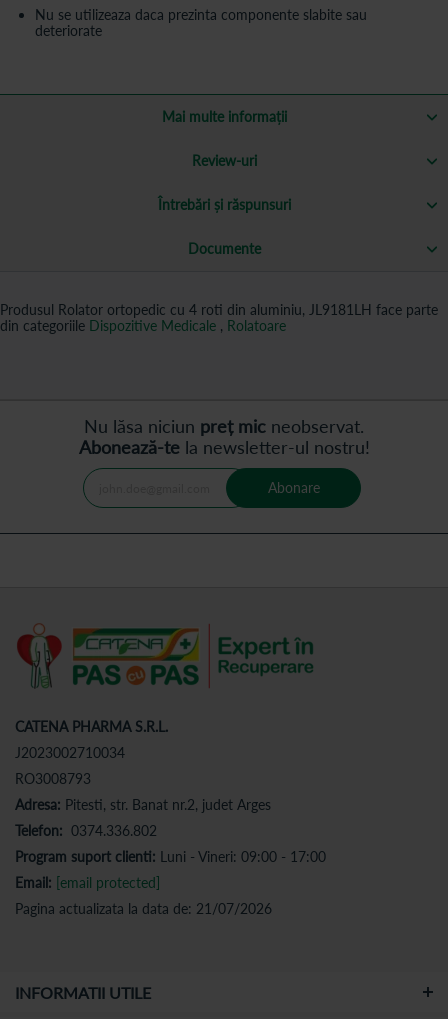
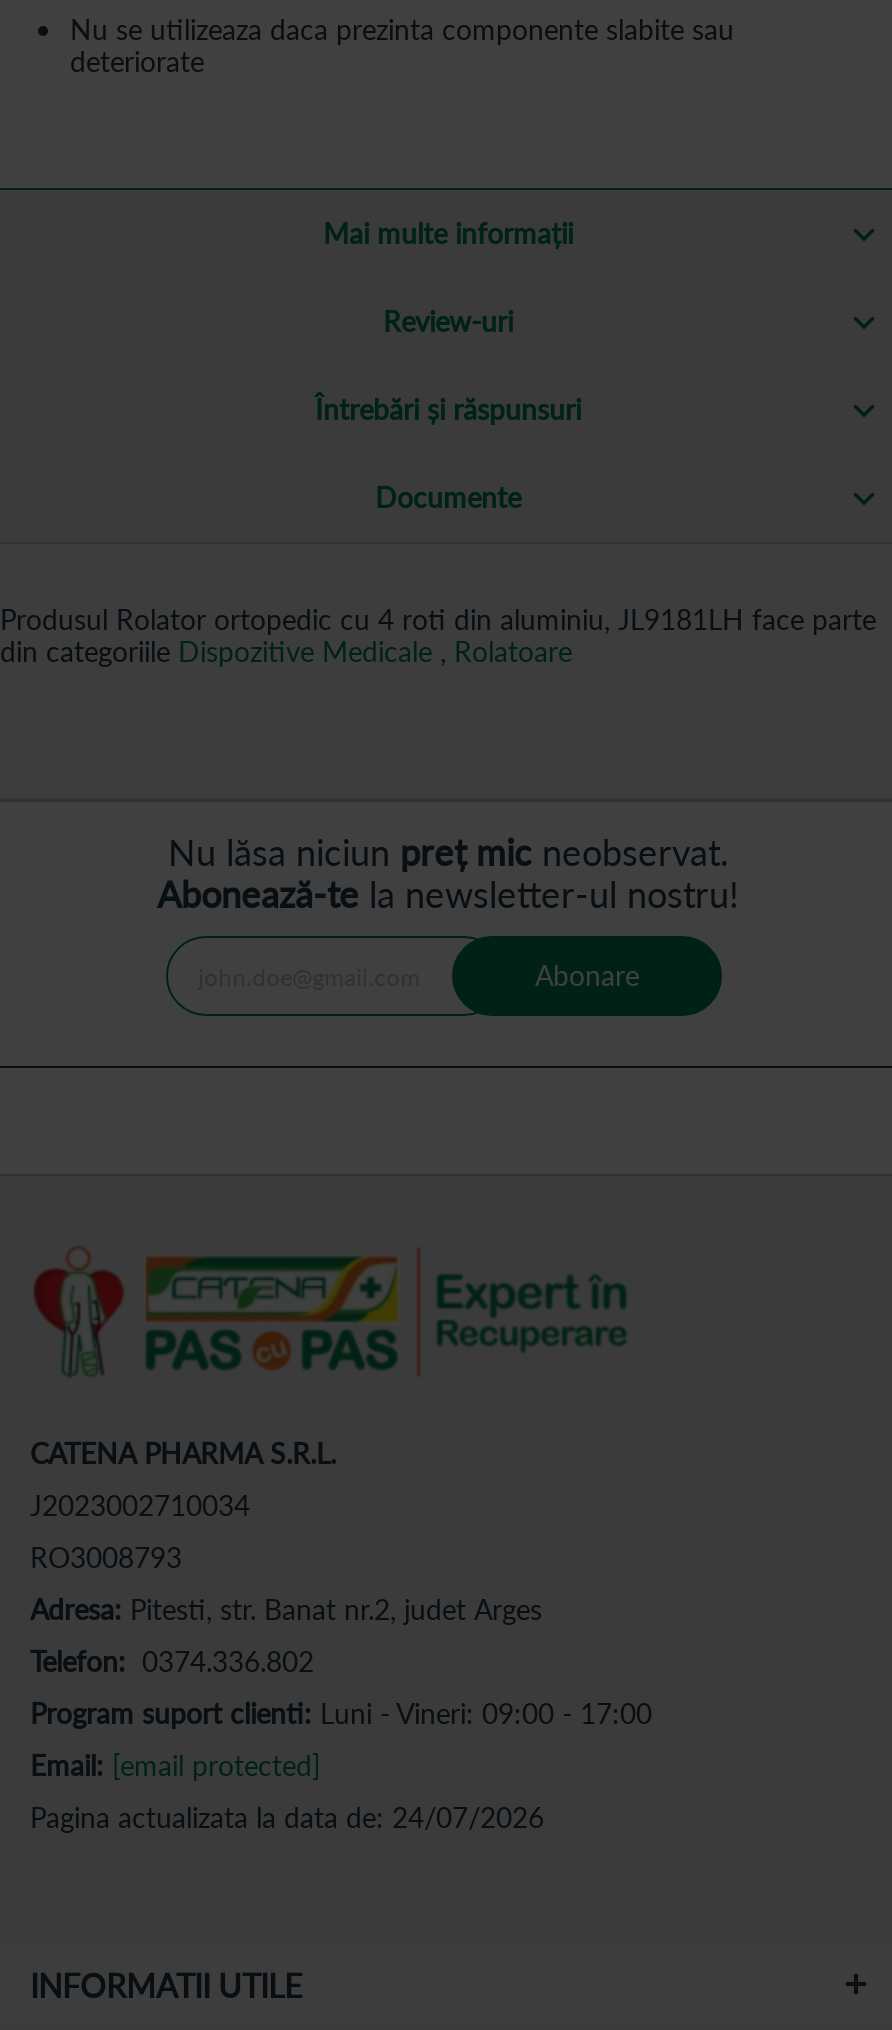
[15,900,272,917] Pagina actualizata la data de: 21/07/2026 -> [30,1800,544,1834] Pagina actualizata la data de: 24/07/2026

